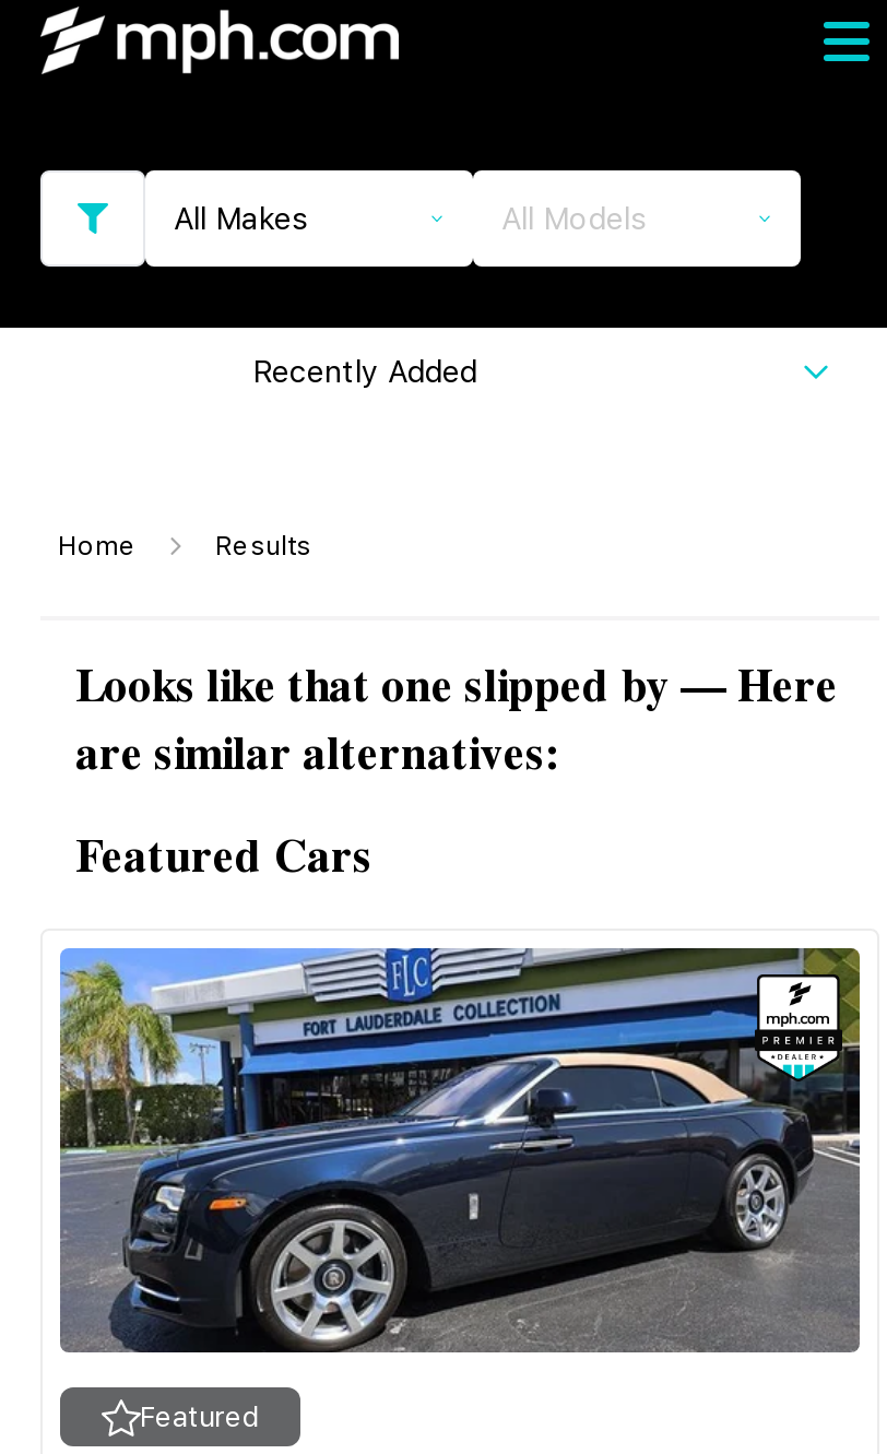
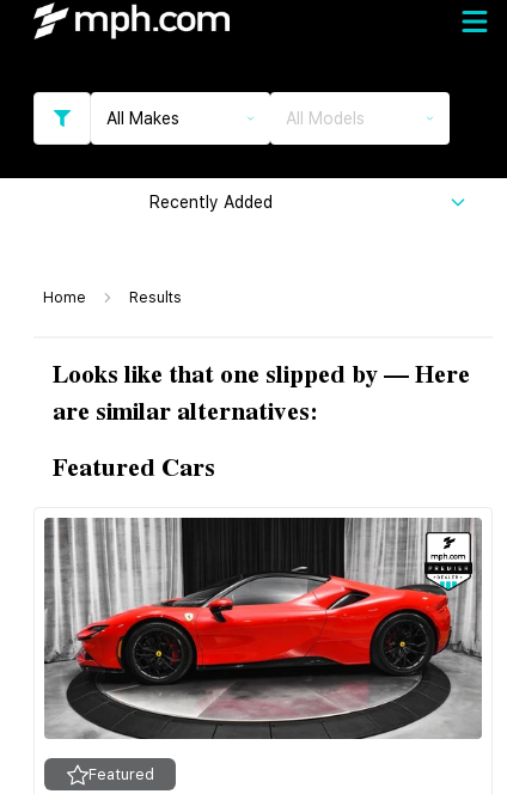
[58,946,862,1355] [image] -> [43,517,482,739] [image]

